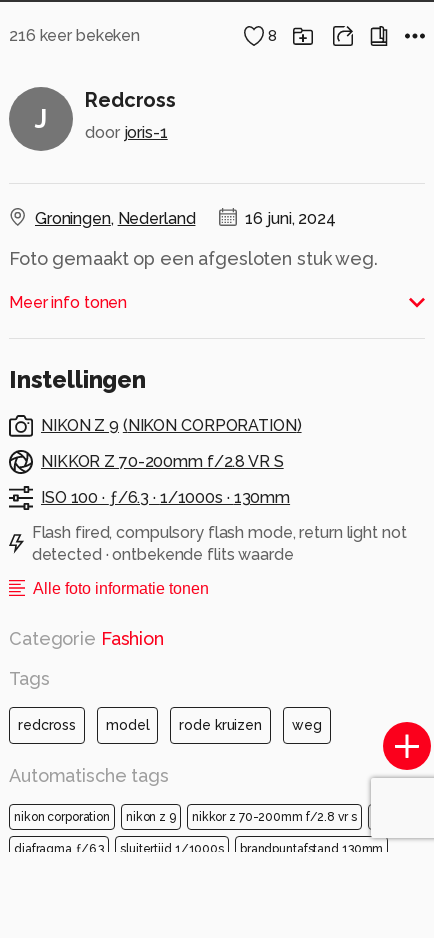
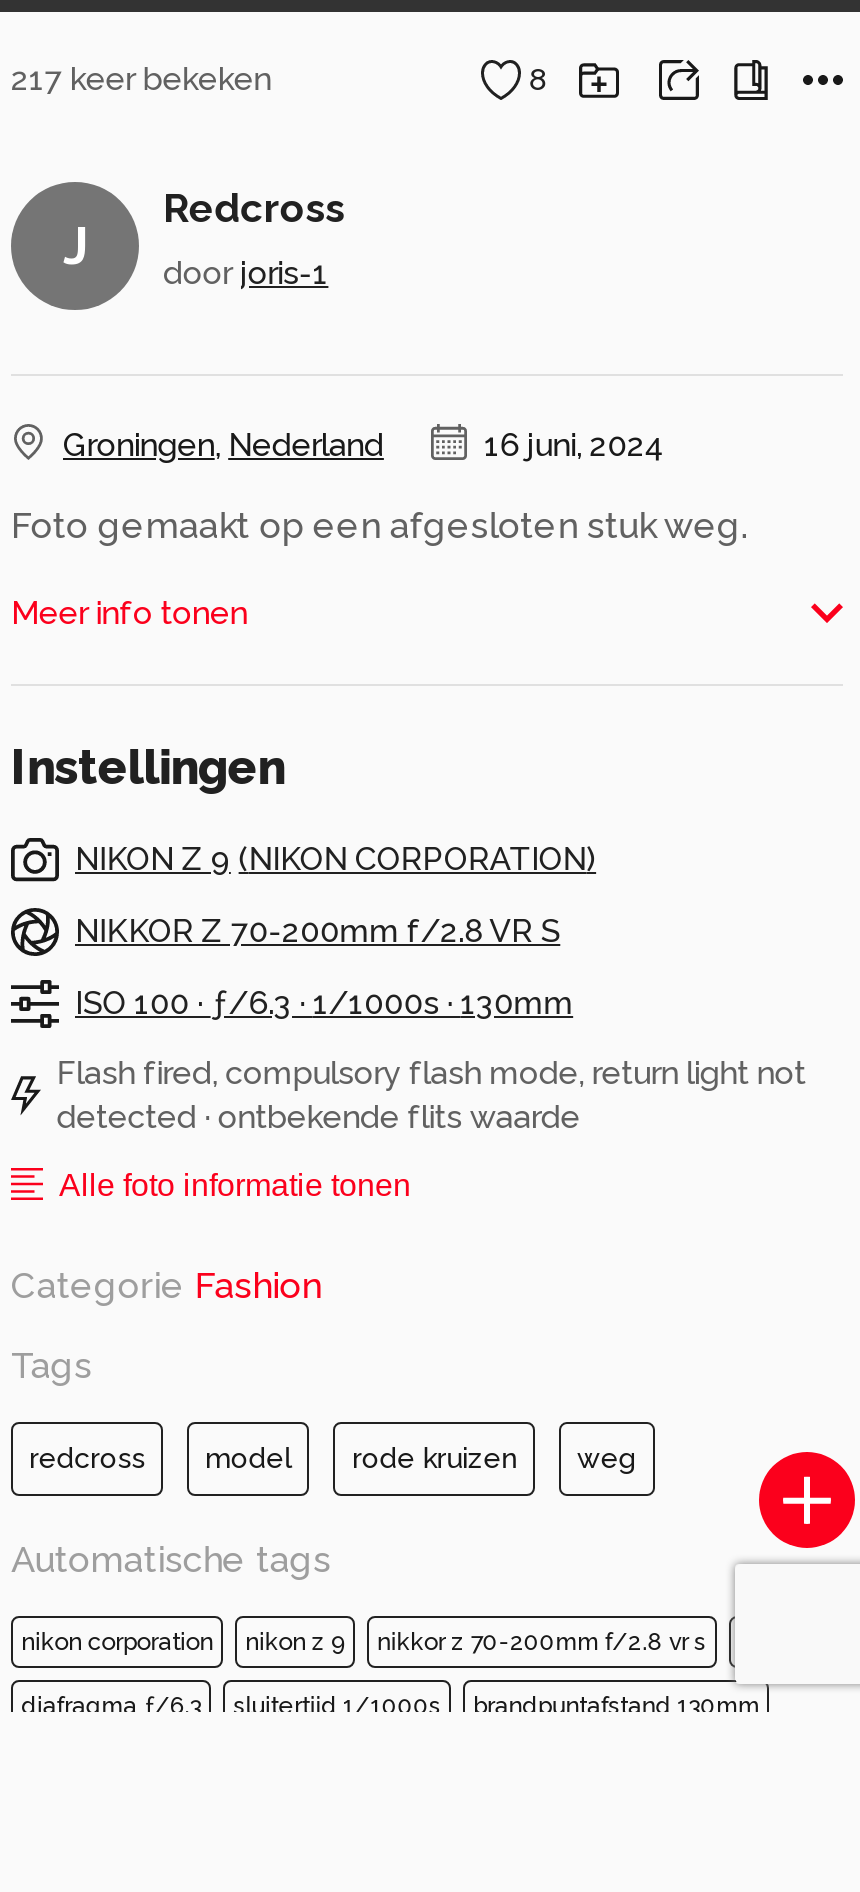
[9,26,140,45] 216 keer bekeken -> [11,60,271,98] 217 keer bekeken

